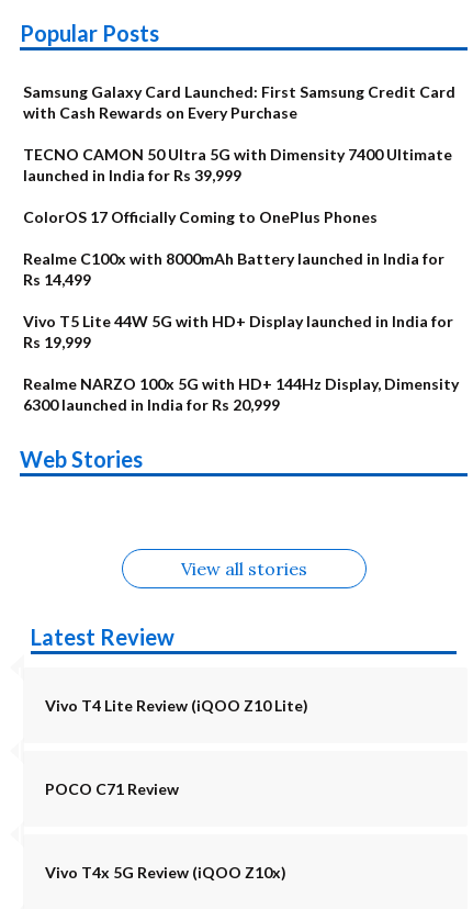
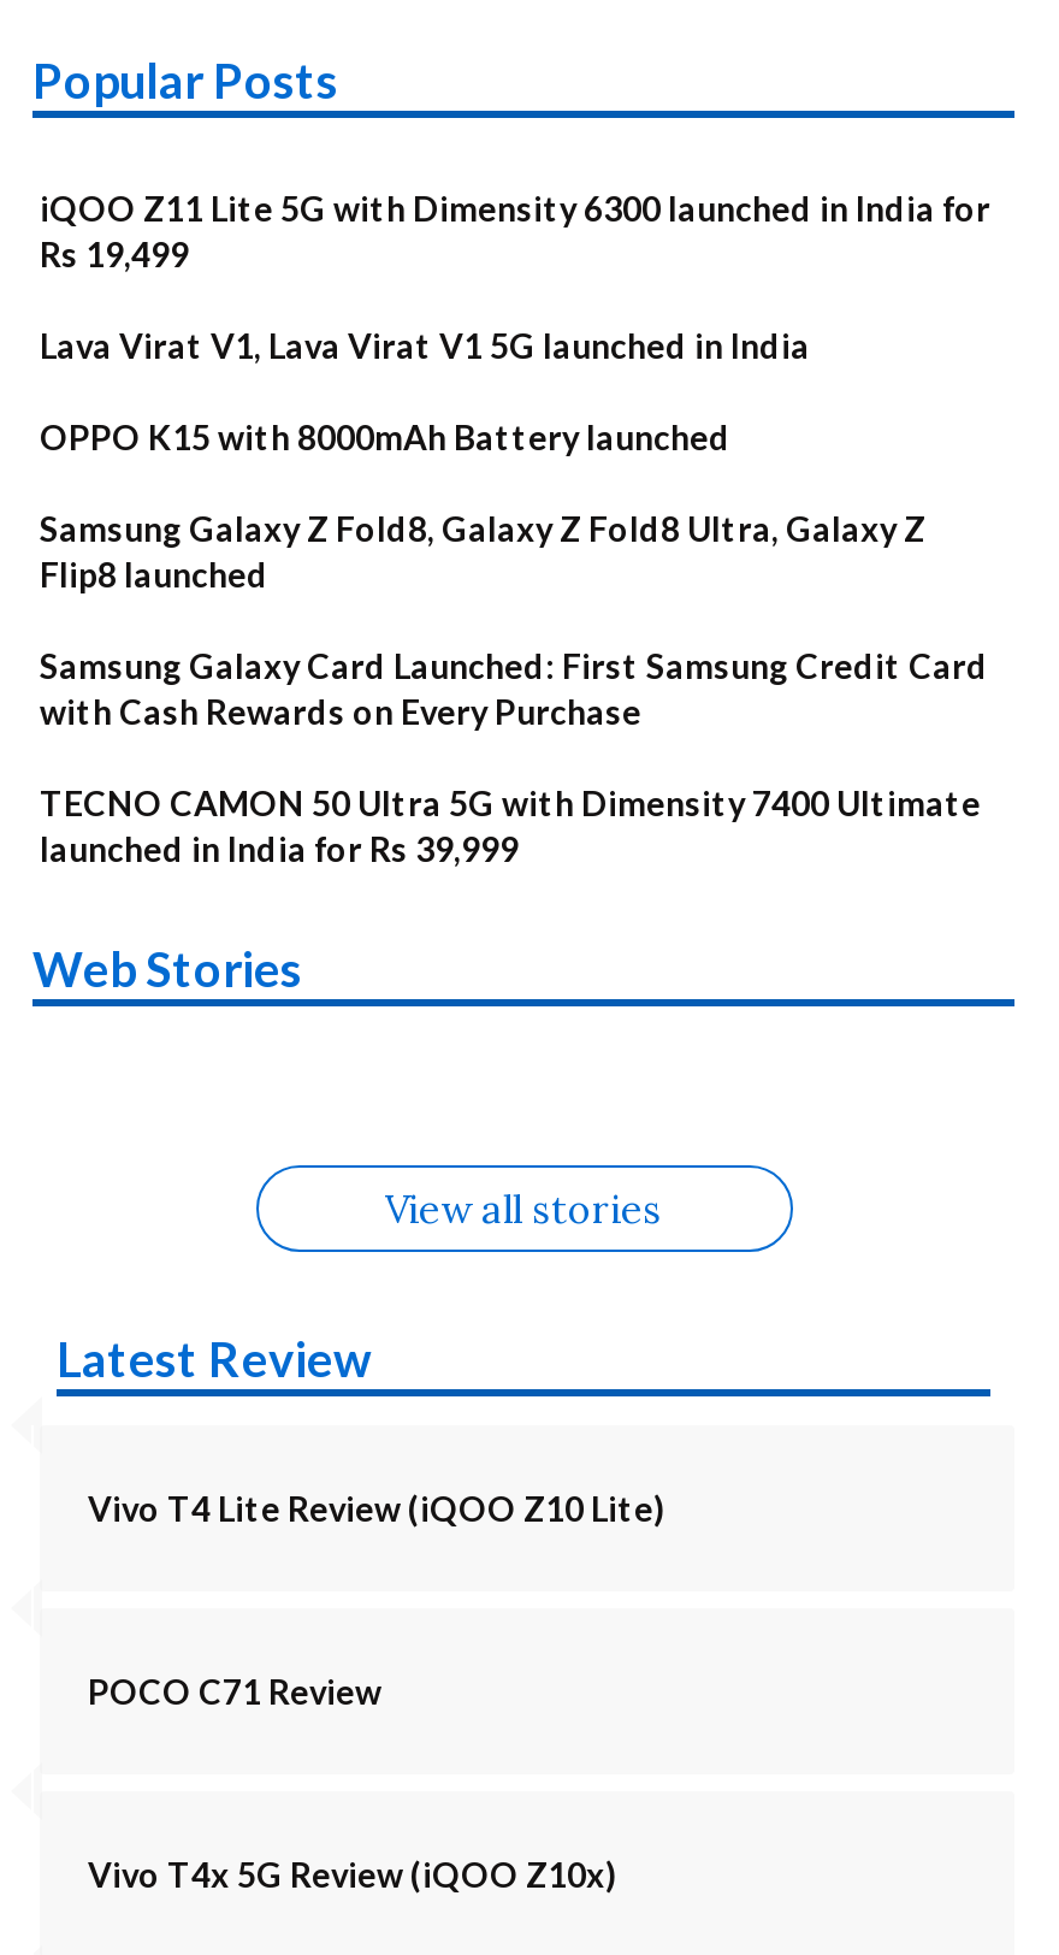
none -> [40,187,990,594] iQOO Z11 Lite 5G with Dimensity 6300 launched in India for | Rs 19,499 | Lava Virat V1, Lava Virat V1 5G launched in India | OPPO K15 with 8000mAh Battery launched | Samsung Galaxy Z Fold8, Galaxy Z Fold8 Ultra, Galaxy Z | Flip8 launched
moved [23,82,455,184] -> [40,645,988,868]: Samsung Galaxy Card Launched: First Samsung Credit Card | with Cash Rewards on Every Purchase | TECNO CAMON 50 Ultra 5G with Dimensity 7400 Ultimate | launched in India for Rs 39,999
[23,207,459,414] ColorOS 17 Officially Coming to OnePlus Phones | Realme C100x with 8000mAh Battery launched in India for | Rs 14,499 | Vivo T5 Lite 44W 5G with HD+ Display launched in India for | Rs 19,999 | Realme NARZO 100x 5G with HD+ 144Hz Display, Dimensity | 6300 launched in India for Rs 20,999 -> none

